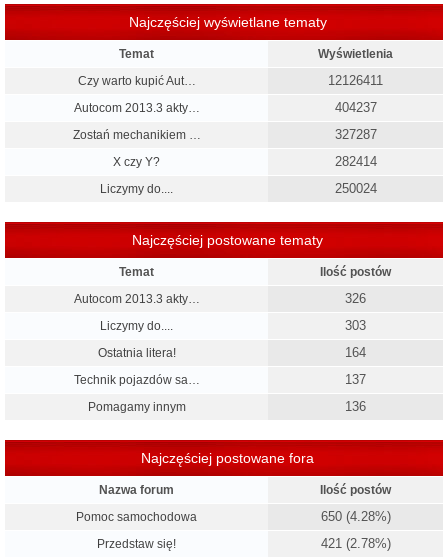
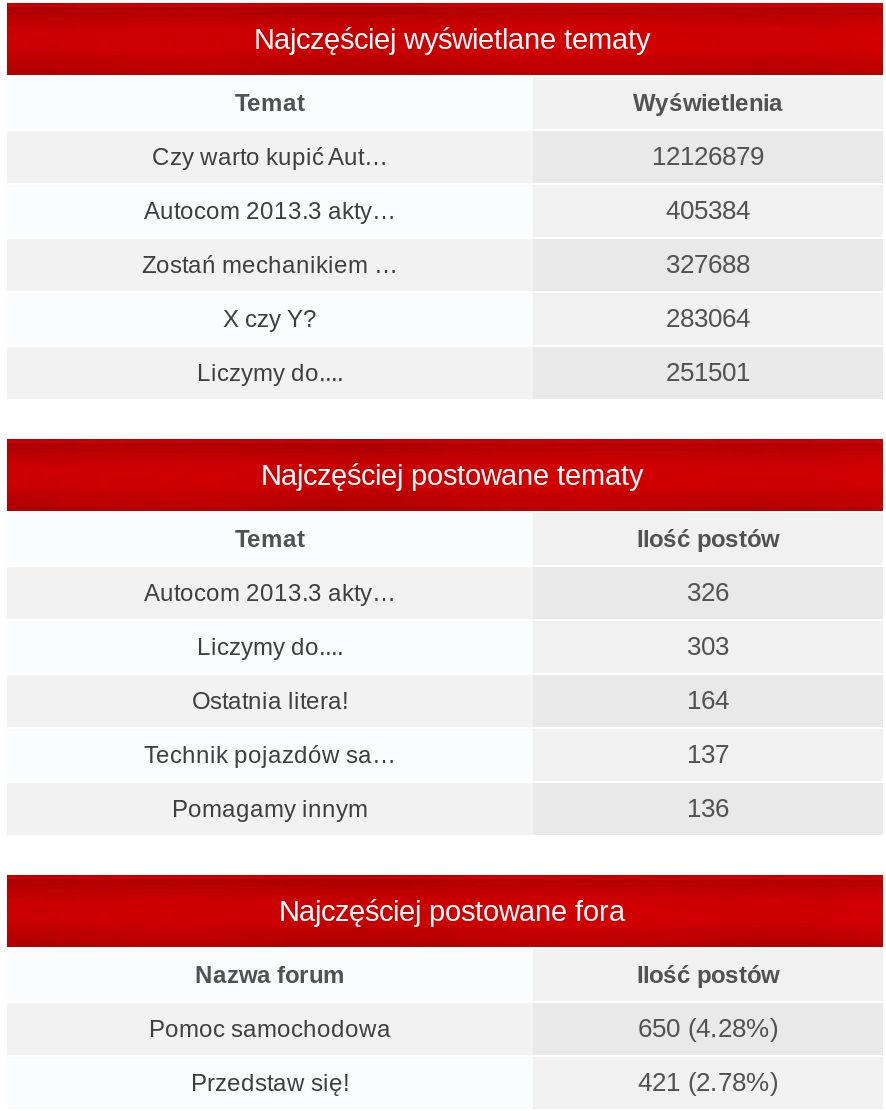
[328,73,383,88] 12126411 -> [652,142,764,172] 12126879
[334,100,376,115] 404237 -> [666,196,750,226] 405384
[334,127,376,142] 327287 -> [666,250,750,280] 327688
[334,154,376,169] 282414 -> [666,304,750,334] 283064
[334,181,376,196] 250024 -> [666,358,750,388] 251501

